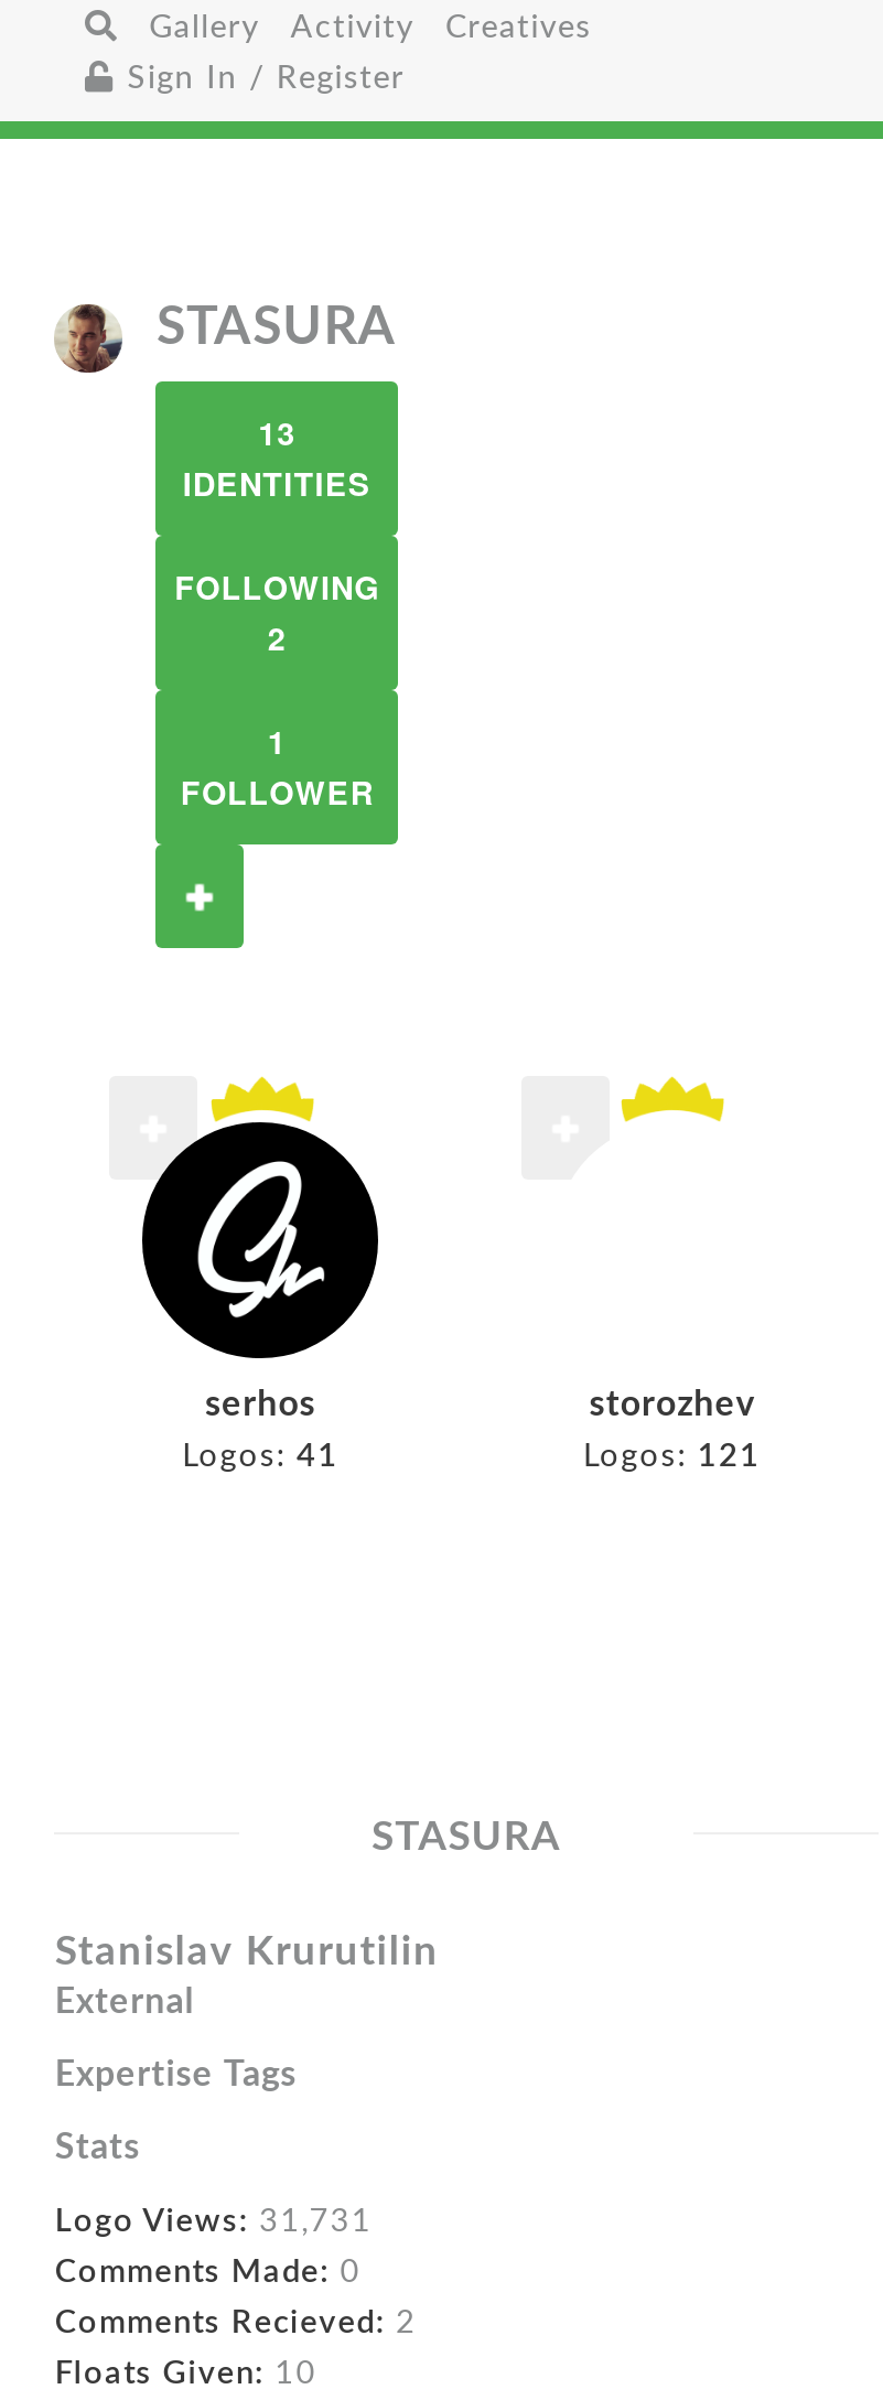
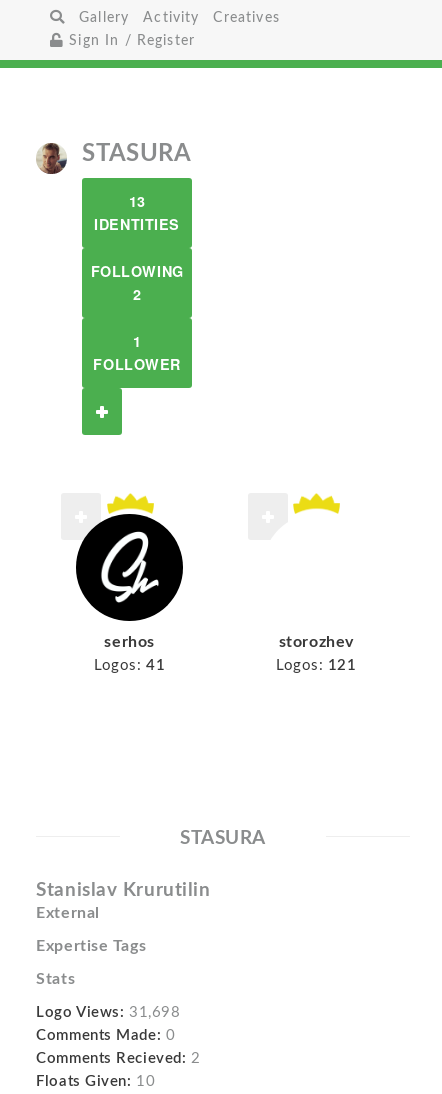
[55,2205,372,2238] Logo Views: 31,731 -> [36,1005,180,1020] Logo Views: 31,698

